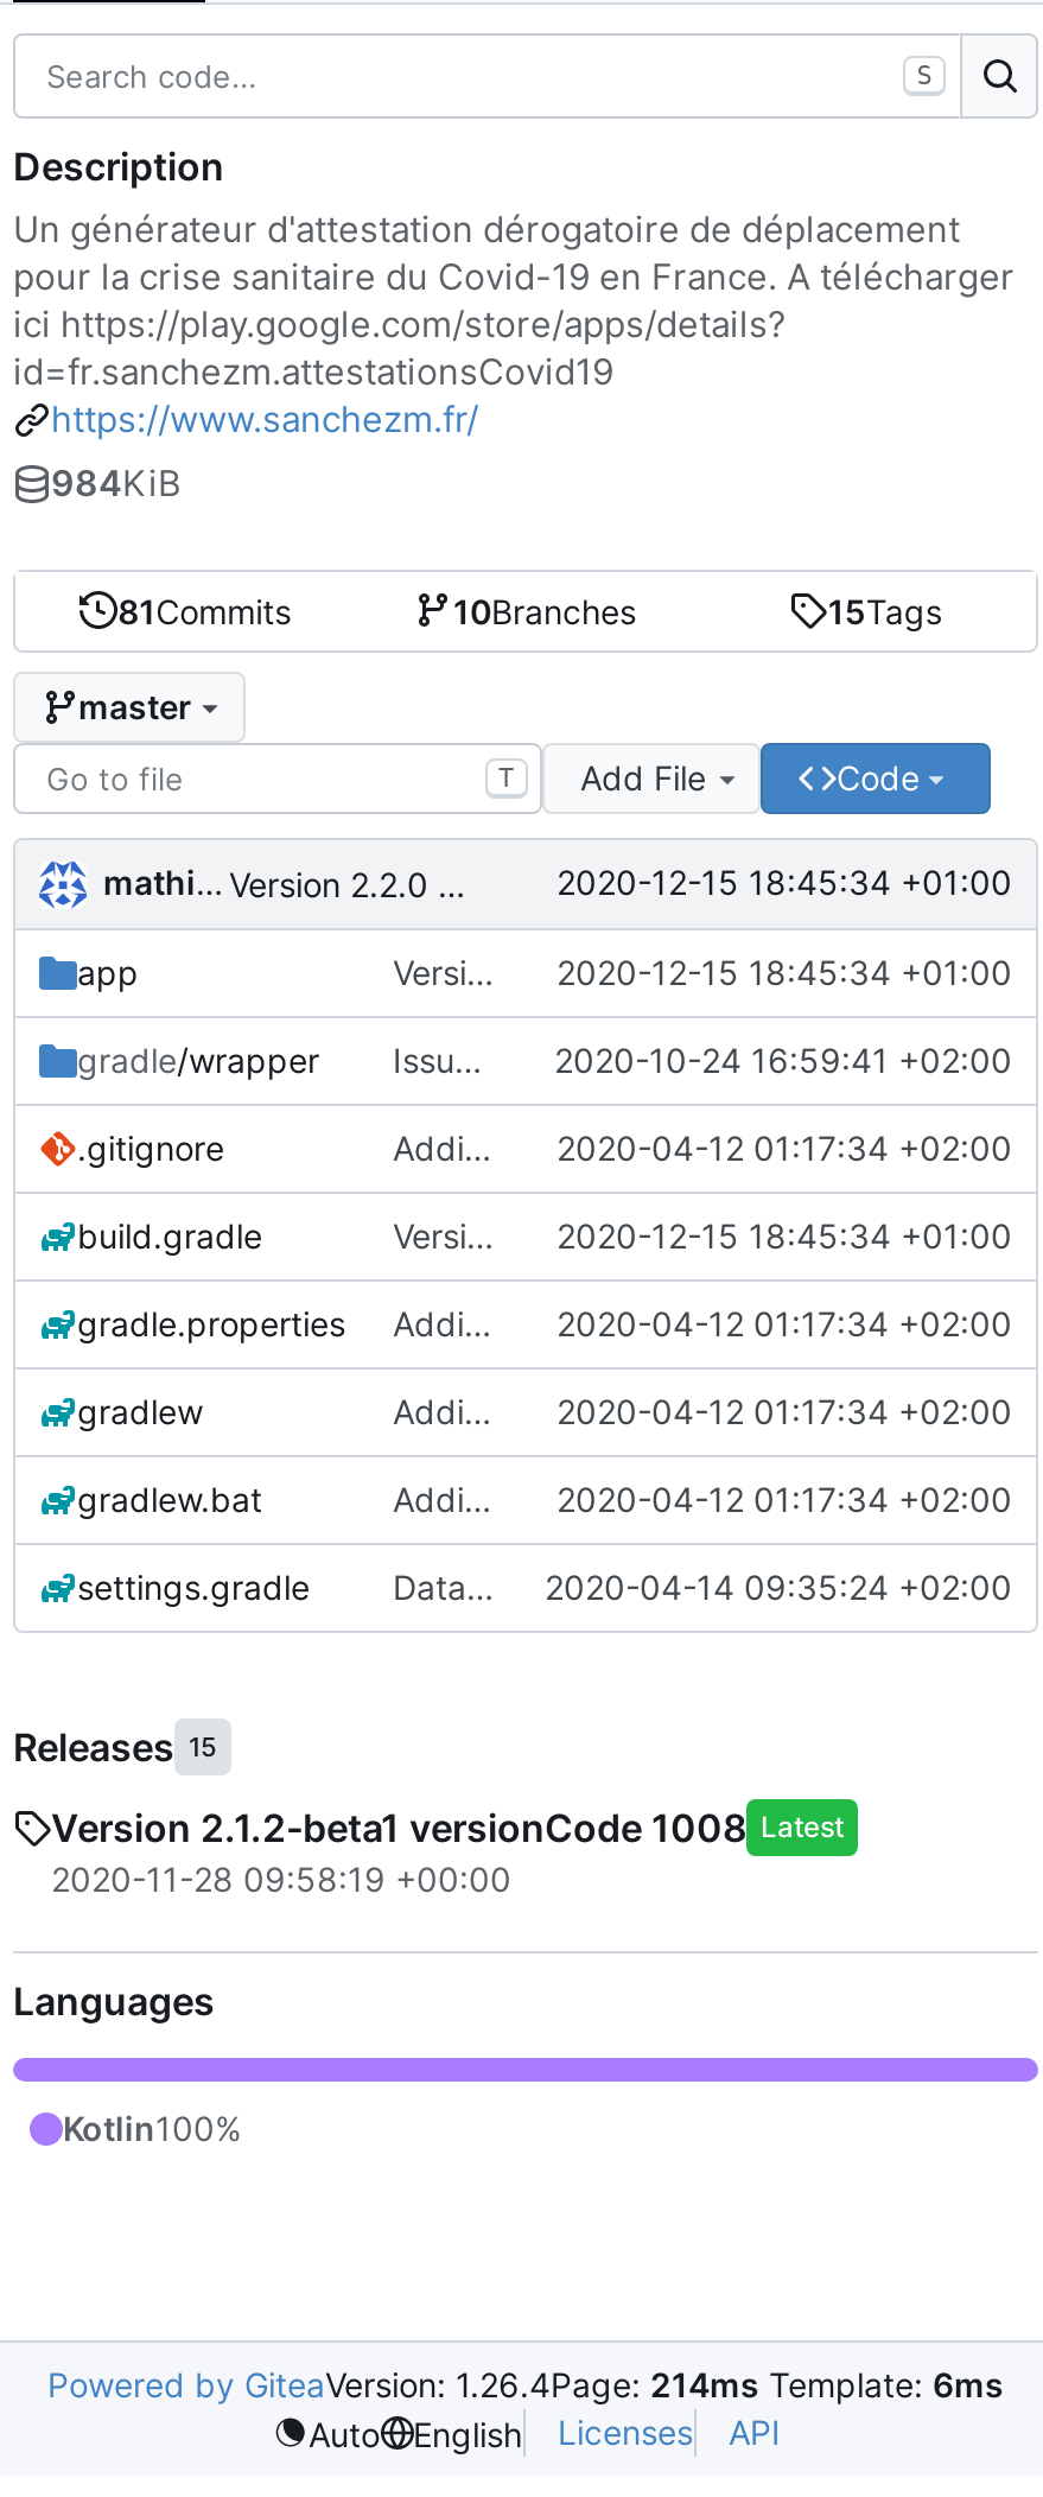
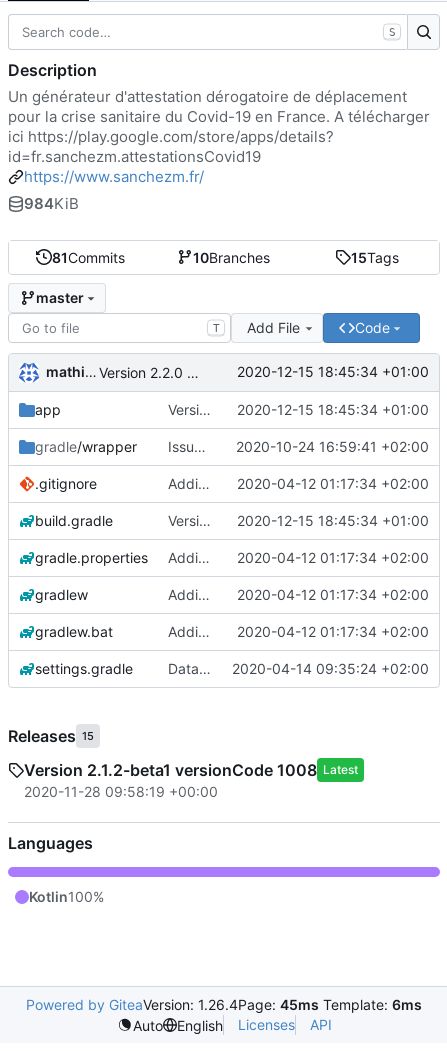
[47,2364,1004,2404] Powered by GiteaVersion: 1.26.4Page: 214ms Template: 6ms -> [26,996,422,1013] Powered by GiteaVersion: 1.26.4Page: 45ms Template: 6ms

